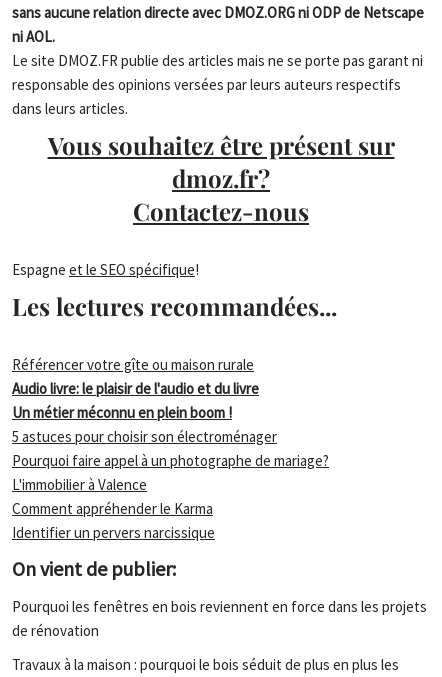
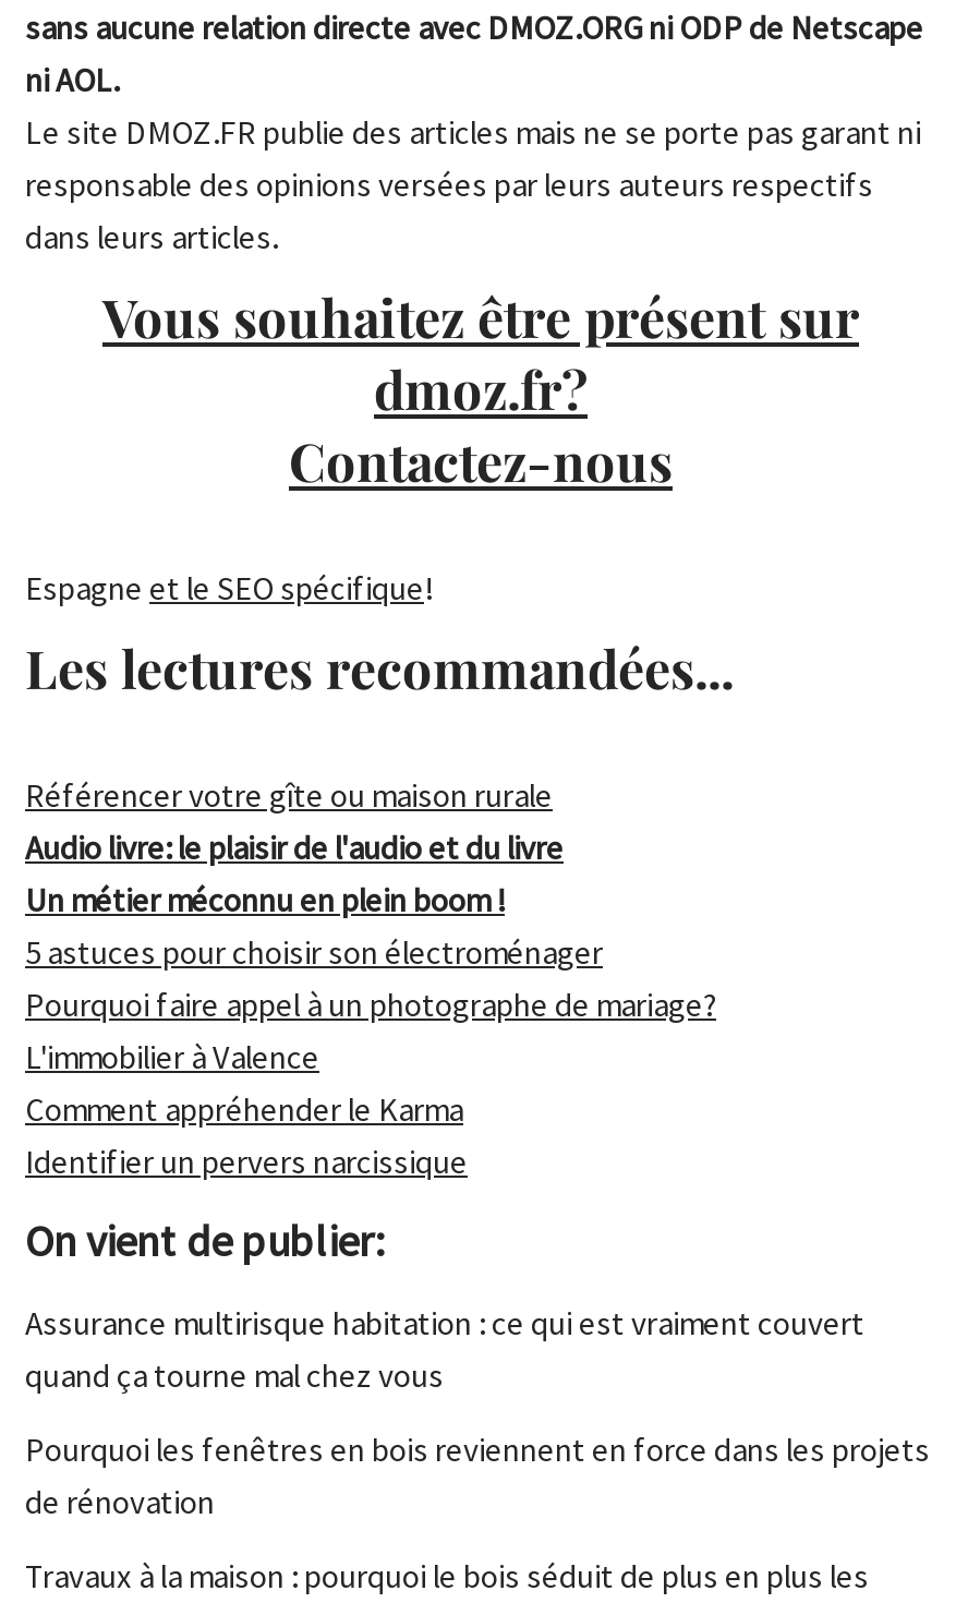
none -> [25,1302,864,1396] Assurance multirisque habitation : ce qui est vraiment couvert | quand ça tourne mal chez vous

